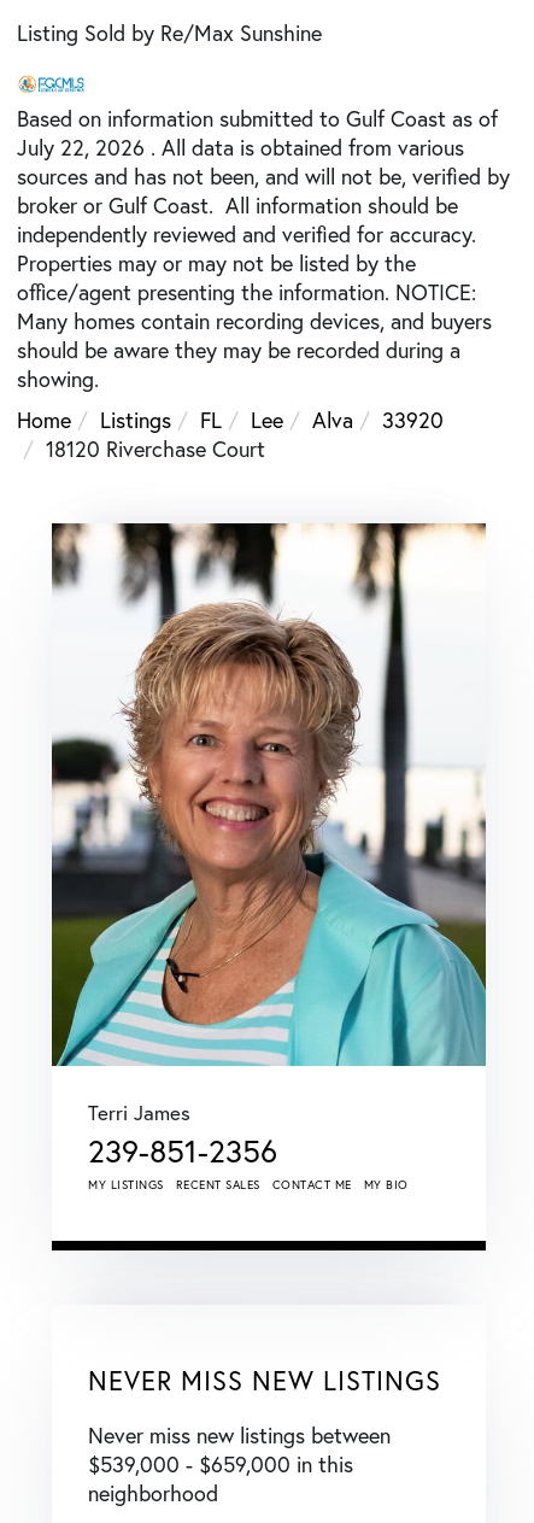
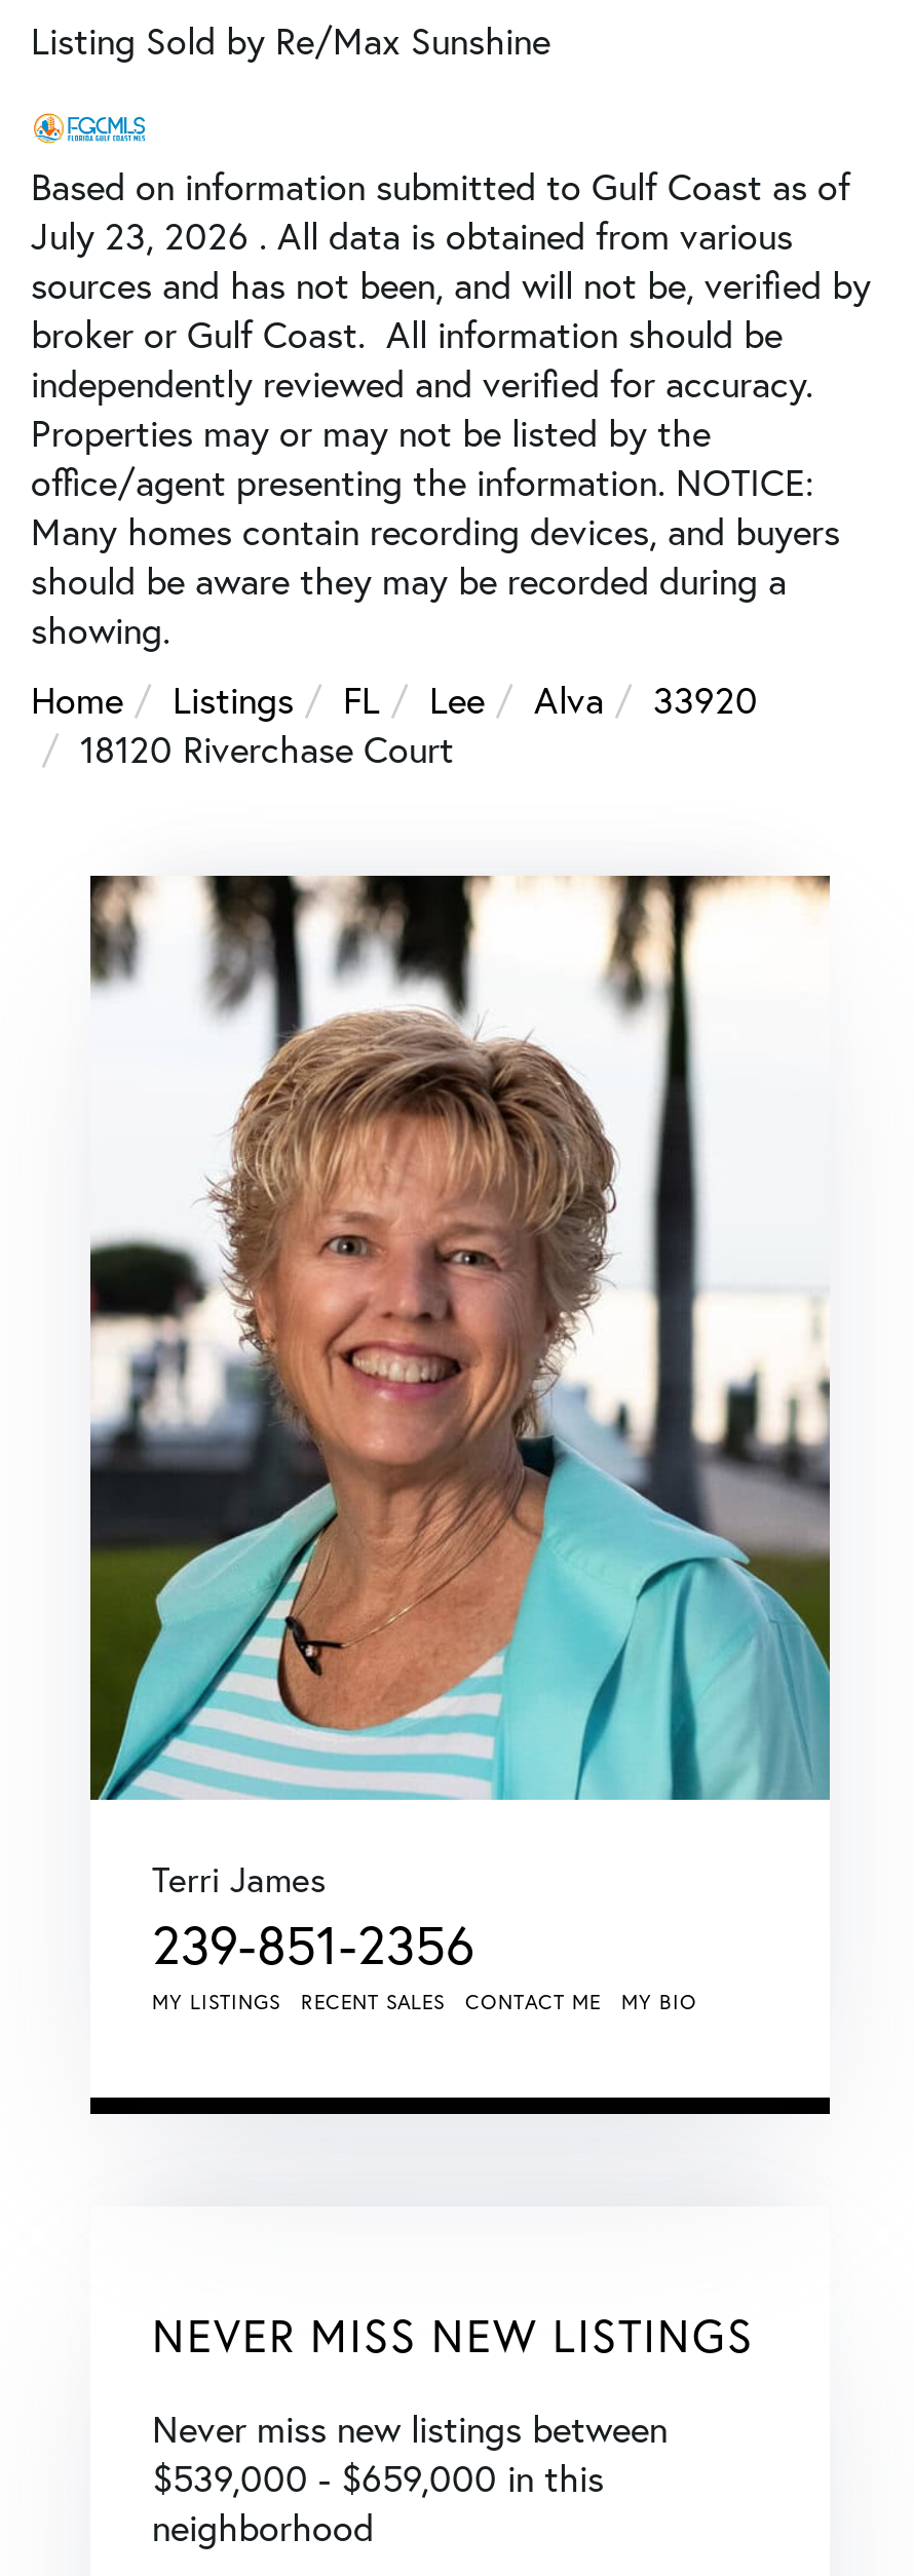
[17,132,464,161] July 22, 2026 . All data is obtained from various -> [31,210,793,259] July 23, 2026 . All data is obtained from various

